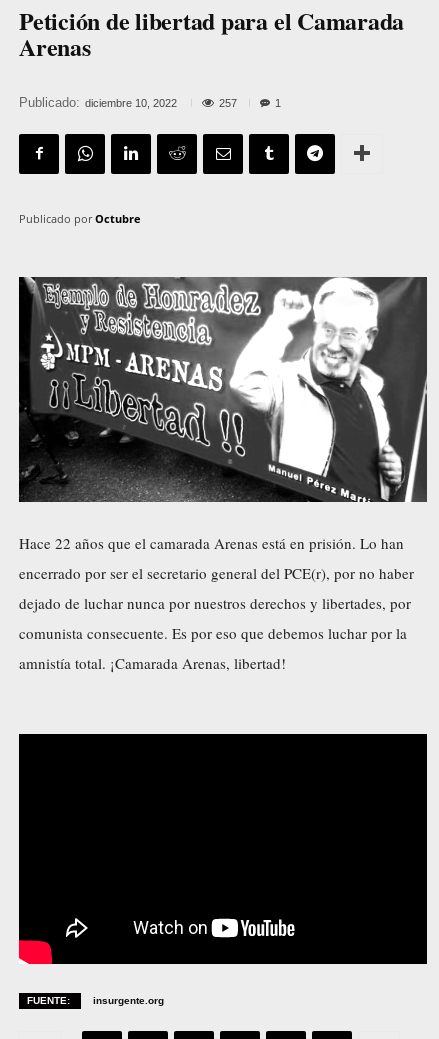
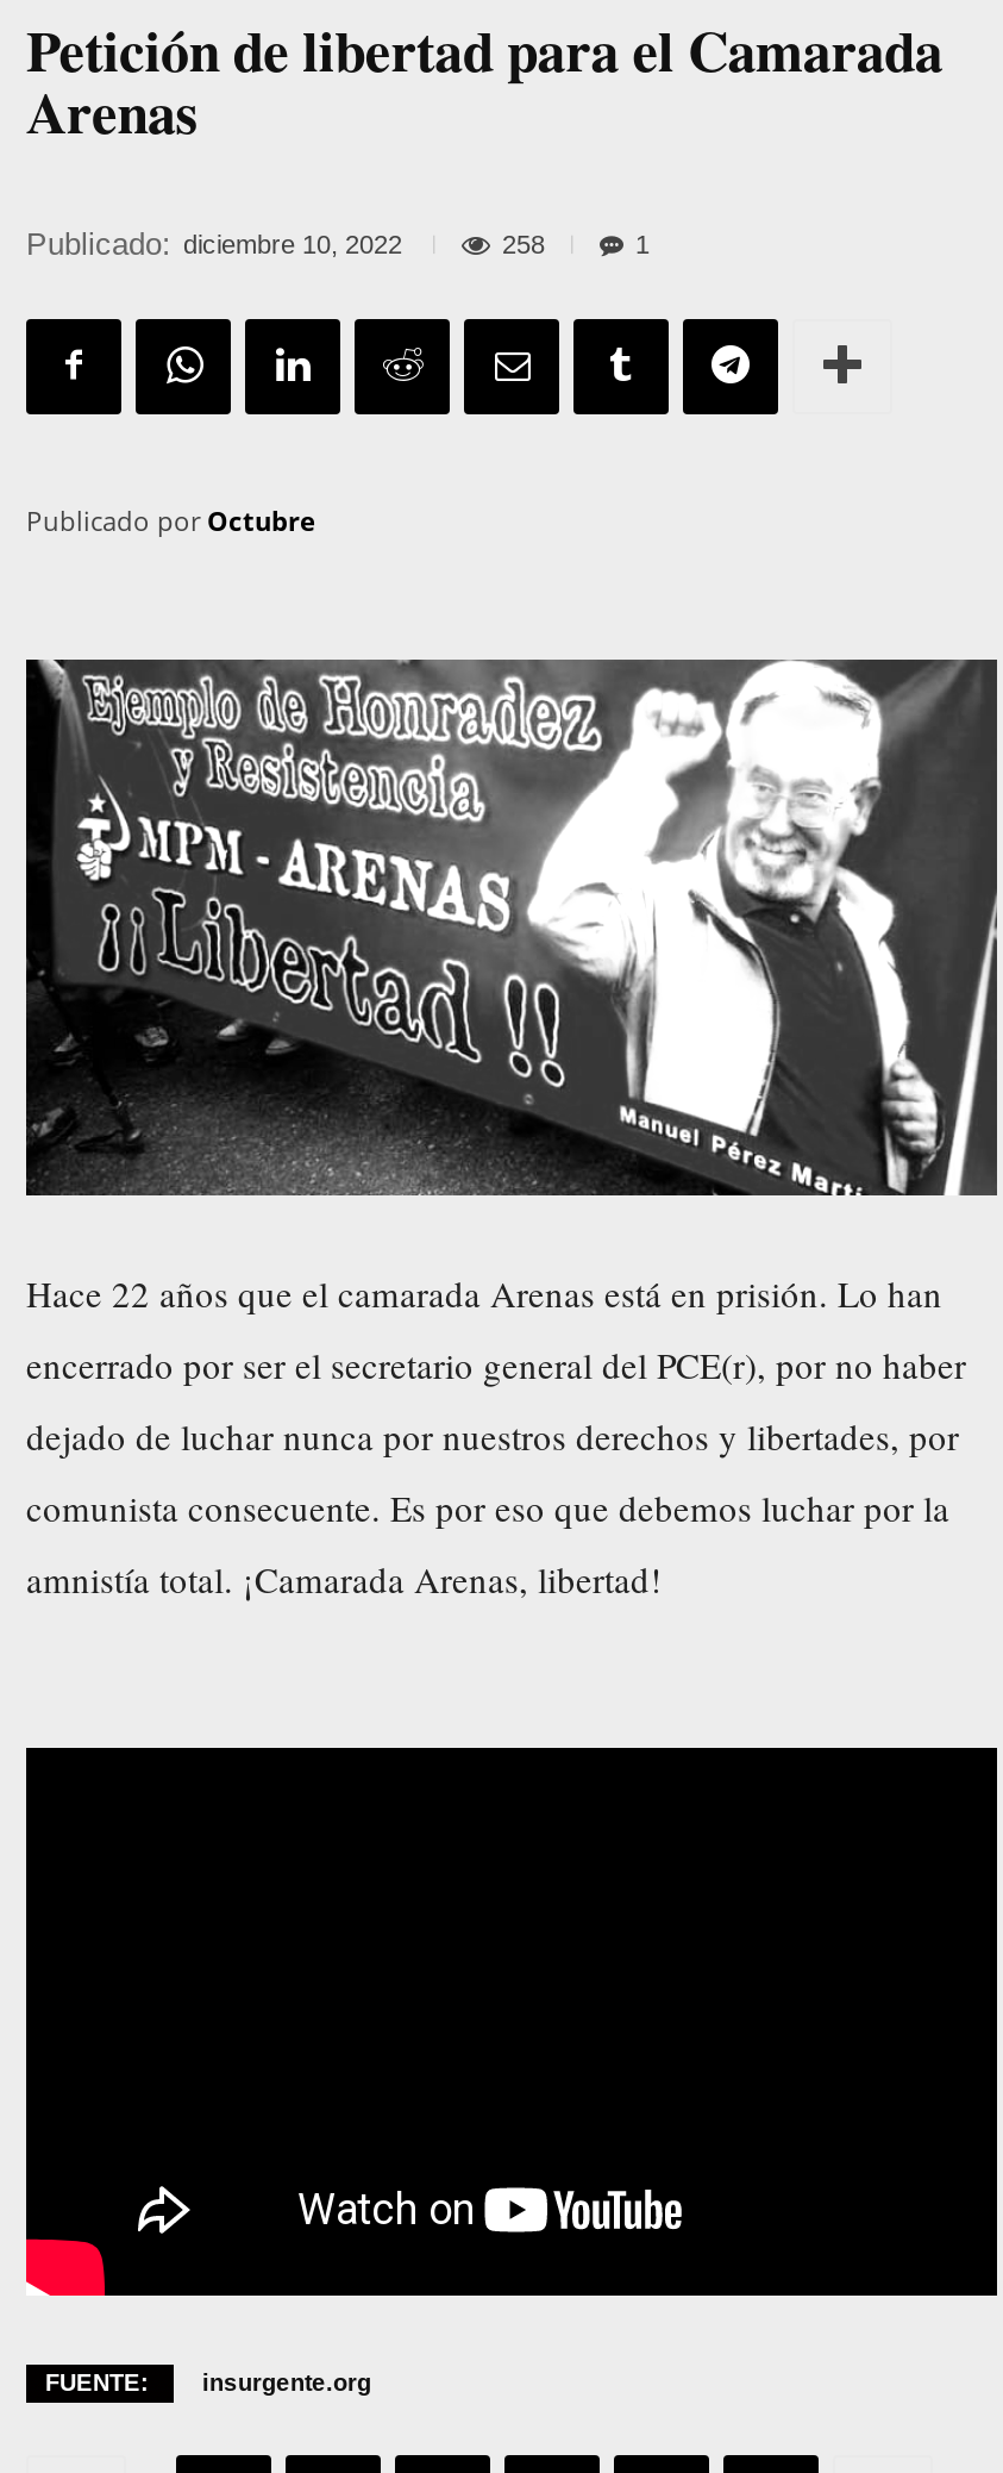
[219,96,237,108] 257 -> [502,229,545,258] 258

